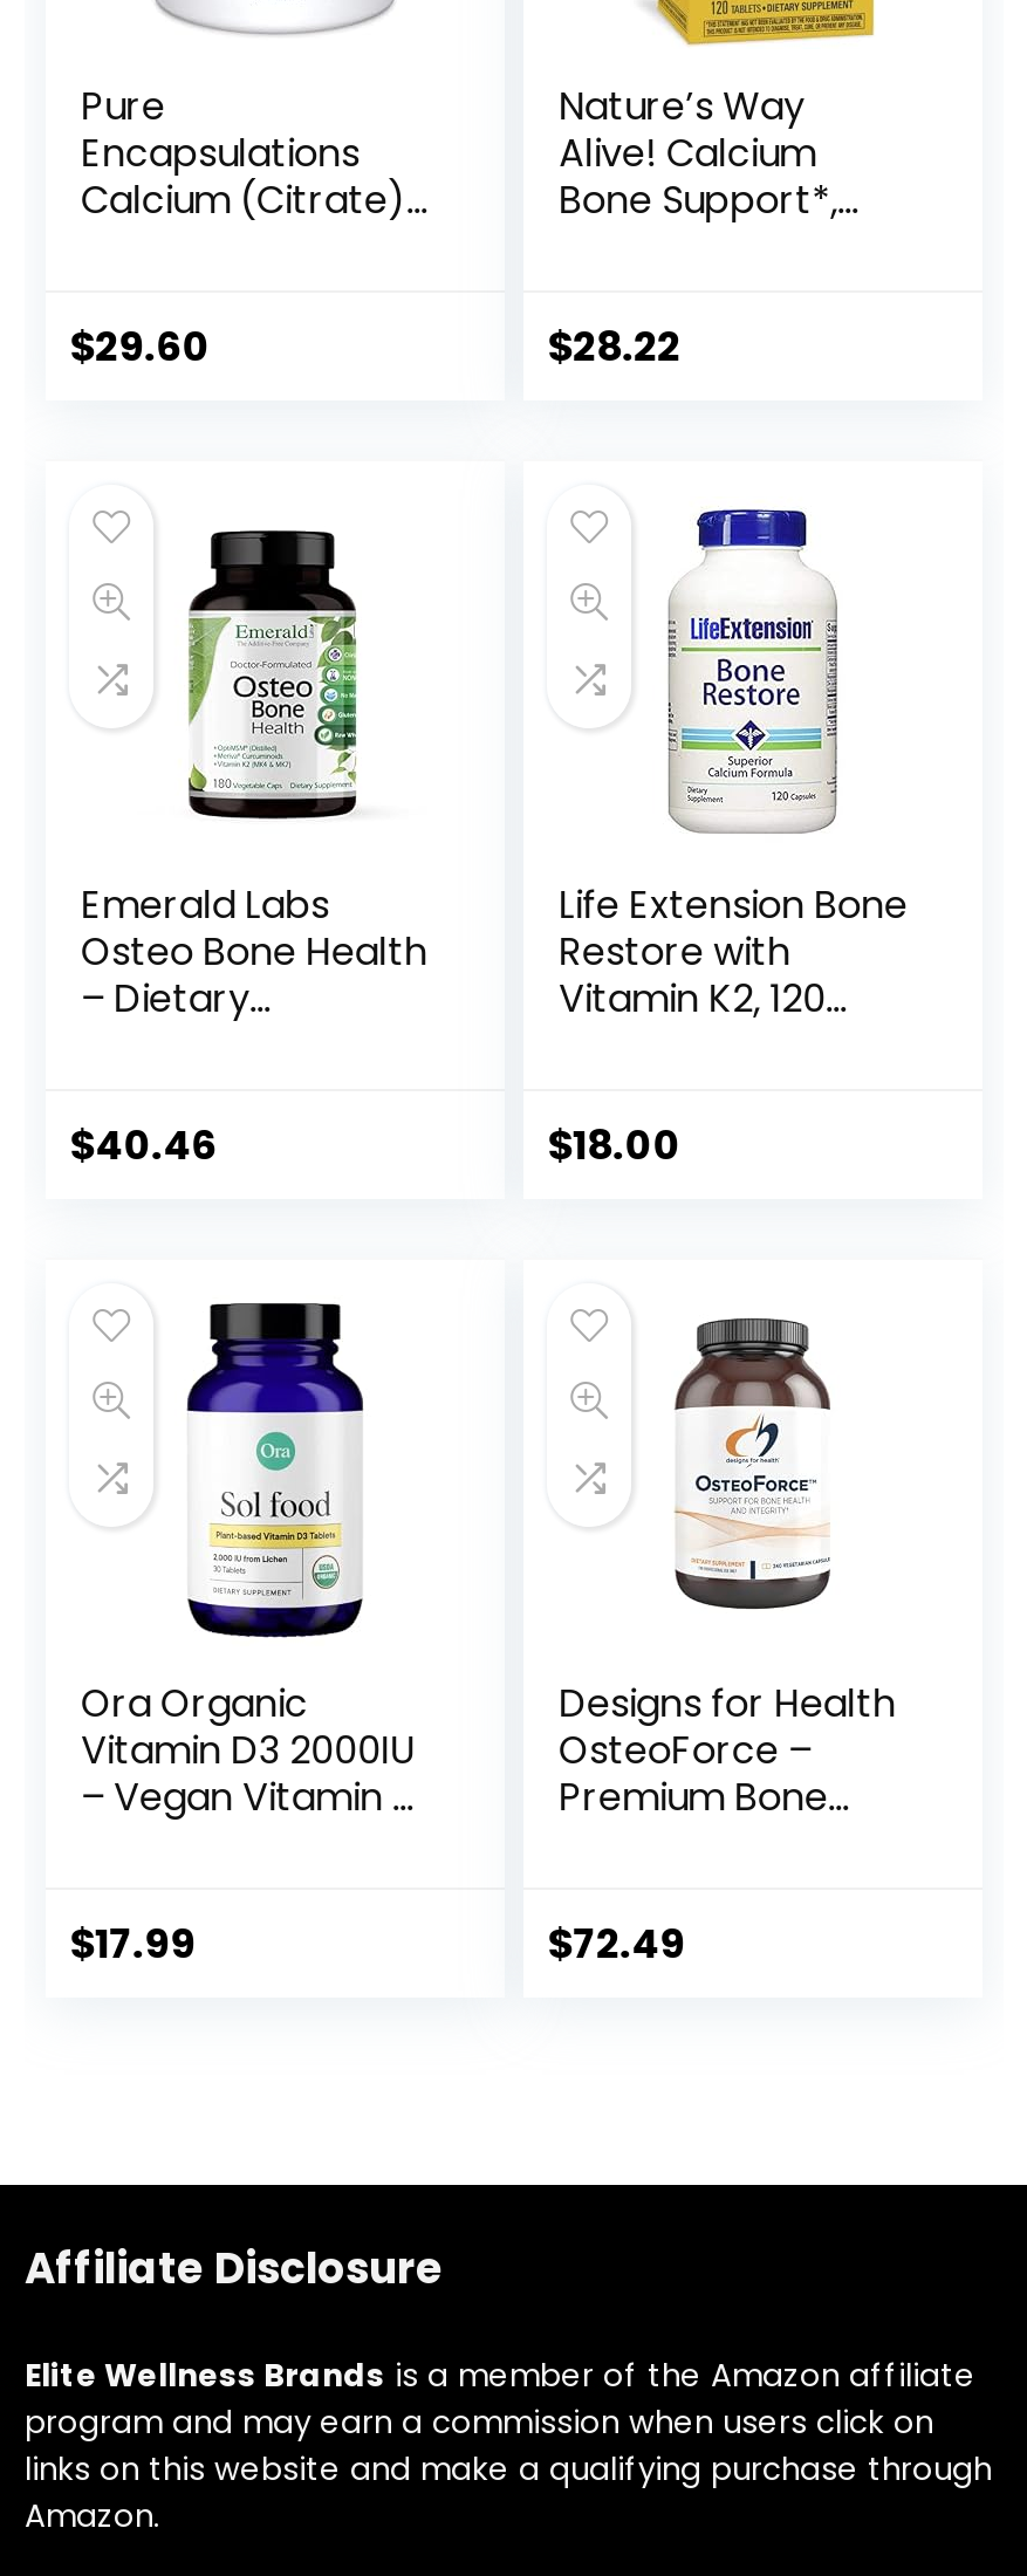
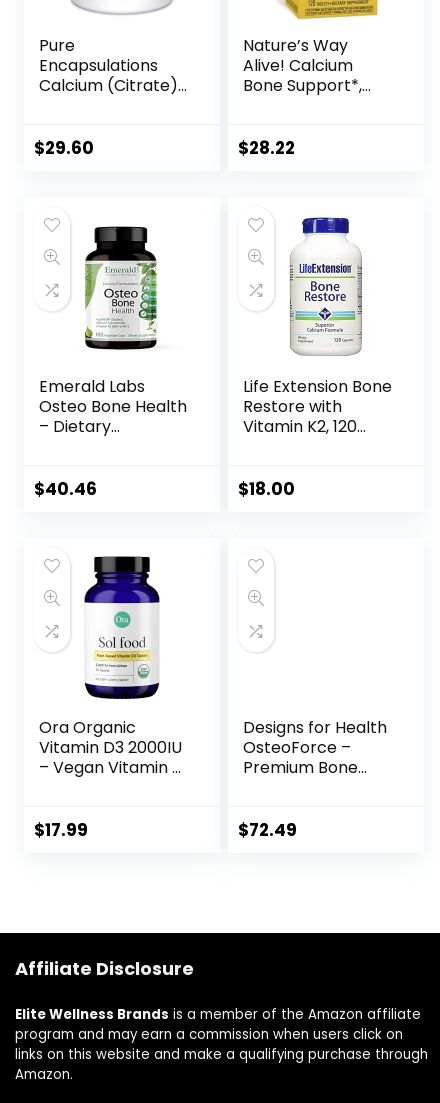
[673,1316,833,1611] [image] -> none

